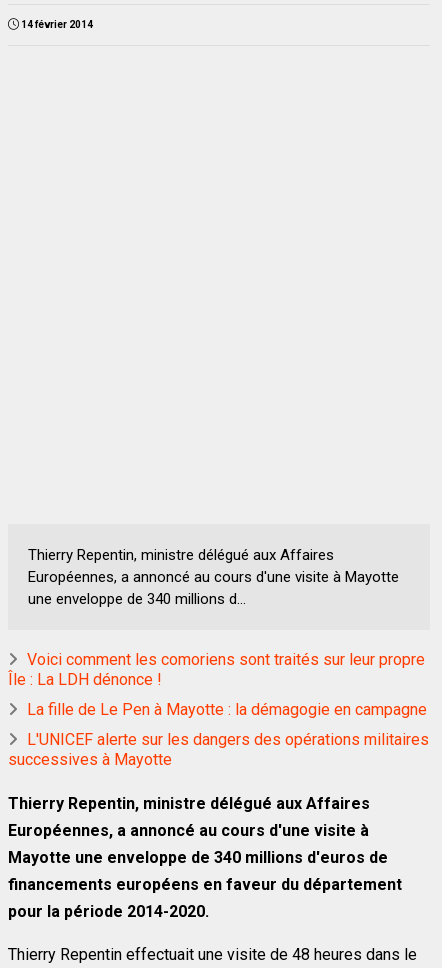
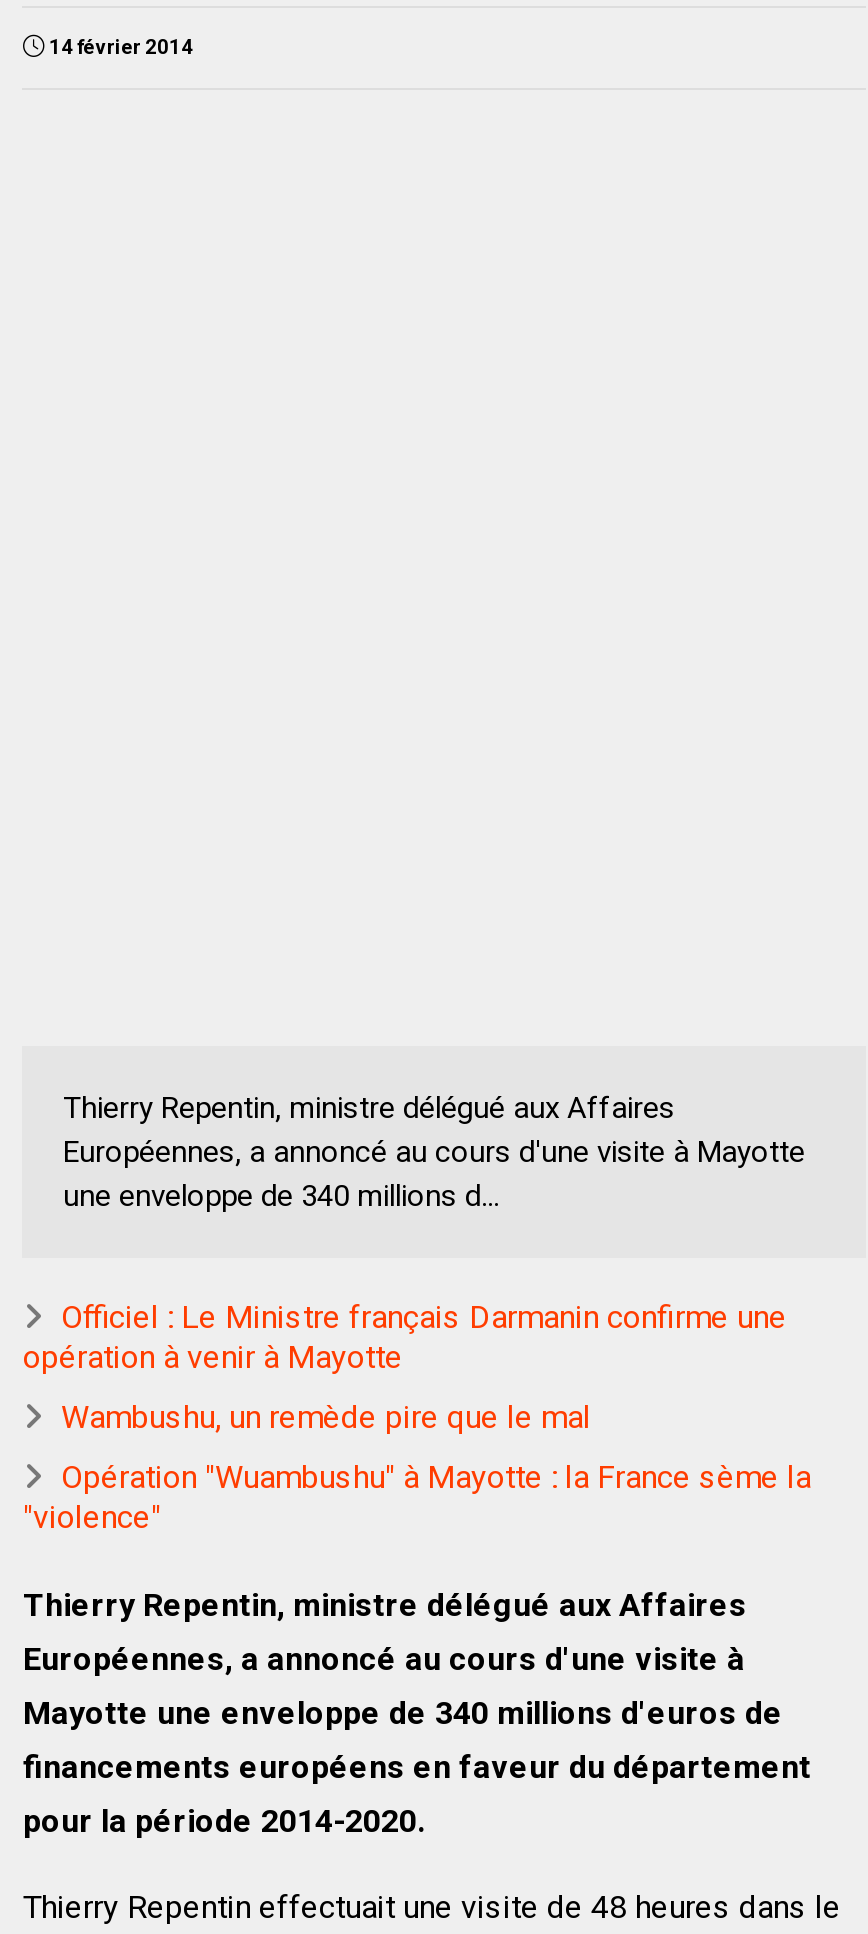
[8,650,425,689] Voici comment les comoriens sont traités sur leur propre | Île : La LDH dénonce ! -> [23,1297,787,1375] Officiel : Le Ministre français Darmanin confirme une | opération à venir à Mayotte
[27,700,427,719] La fille de Le Pen à Mayotte : la démagogie en campagne -> [61,1397,591,1435] Wambushu, un remède pire que le mal
[8,730,429,769] L'UNICEF alerte sur les dangers des opérations militaires | successives à Mayotte -> [23,1457,811,1535] Opération "Wuambushu" à Mayotte : la France sème la | "violence"

